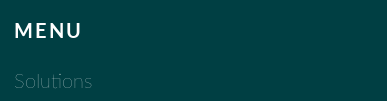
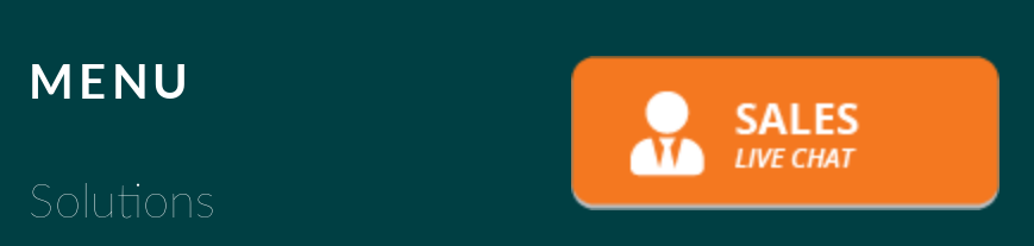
none -> [569,53,1002,213] [image]

